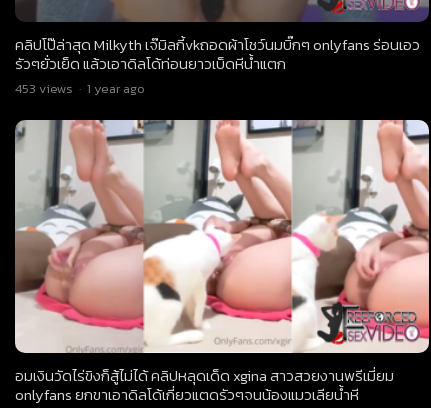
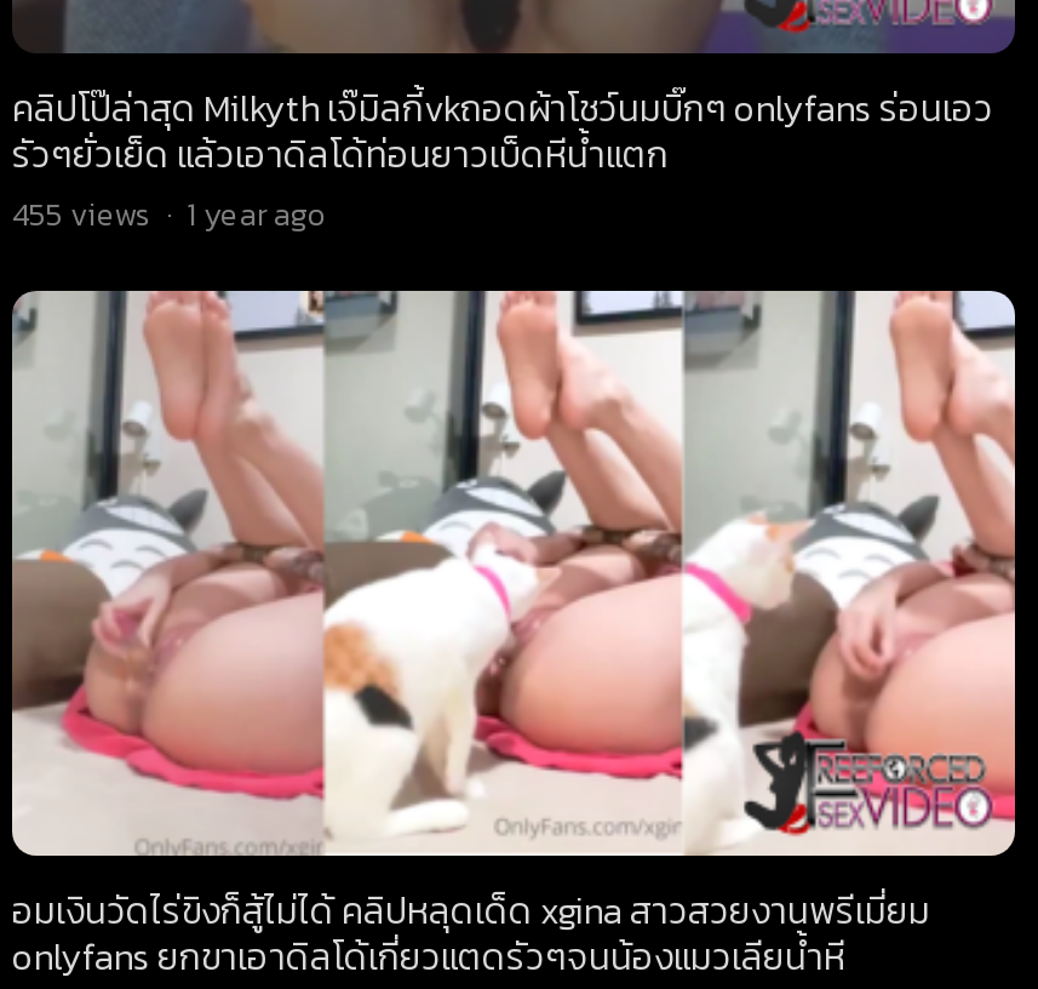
[15,79,145,98] 453 views · 1 year ago -> [12,191,327,237] 455 views · 1 year ago

